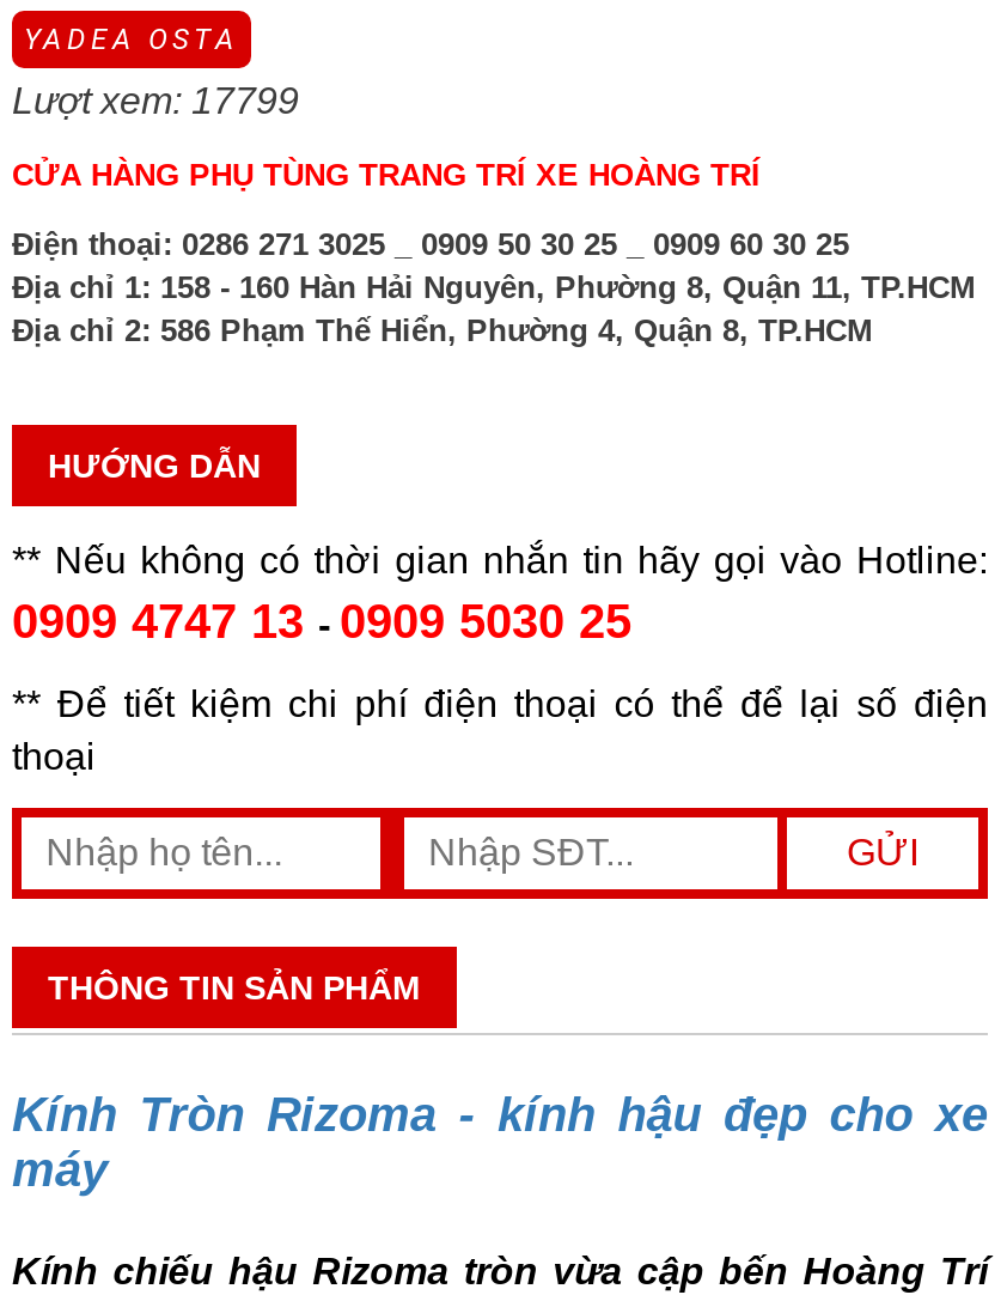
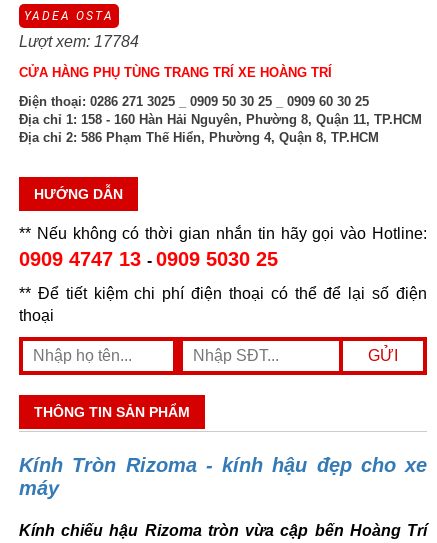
[12,80,299,121] Lượt xem: 17799 -> [19,33,139,50] Lượt xem: 17784

